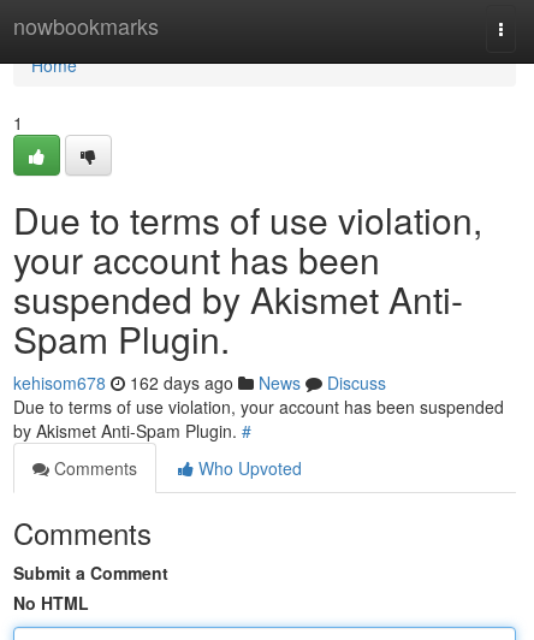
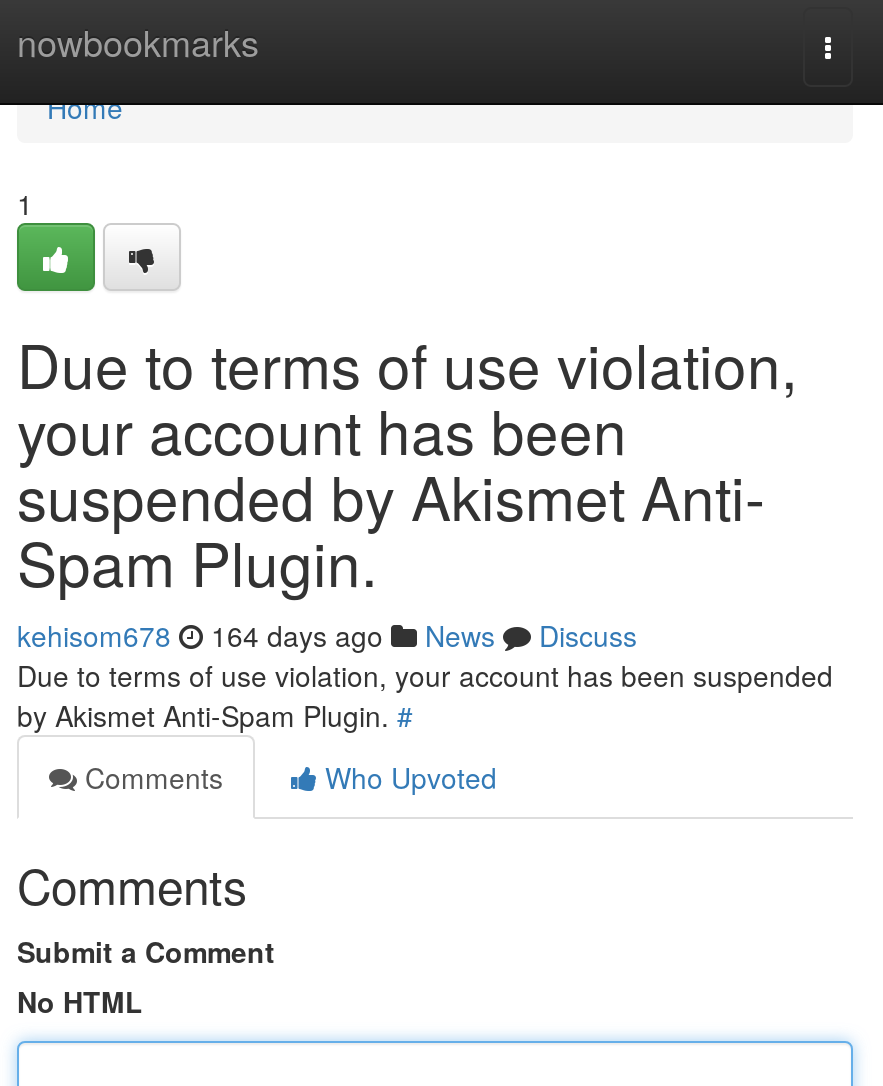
[13,371,386,395] kehisom678 162 days ago News Discuss -> [17,615,637,655] kehisom678 164 days ago News Discuss

